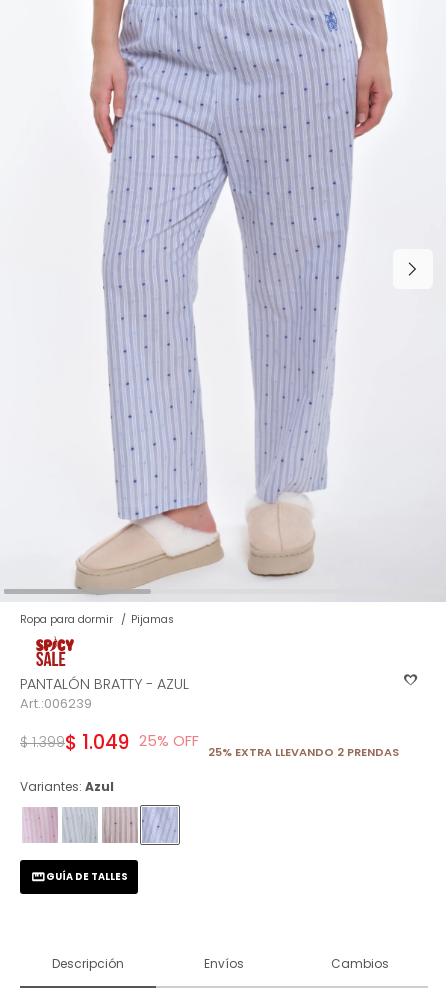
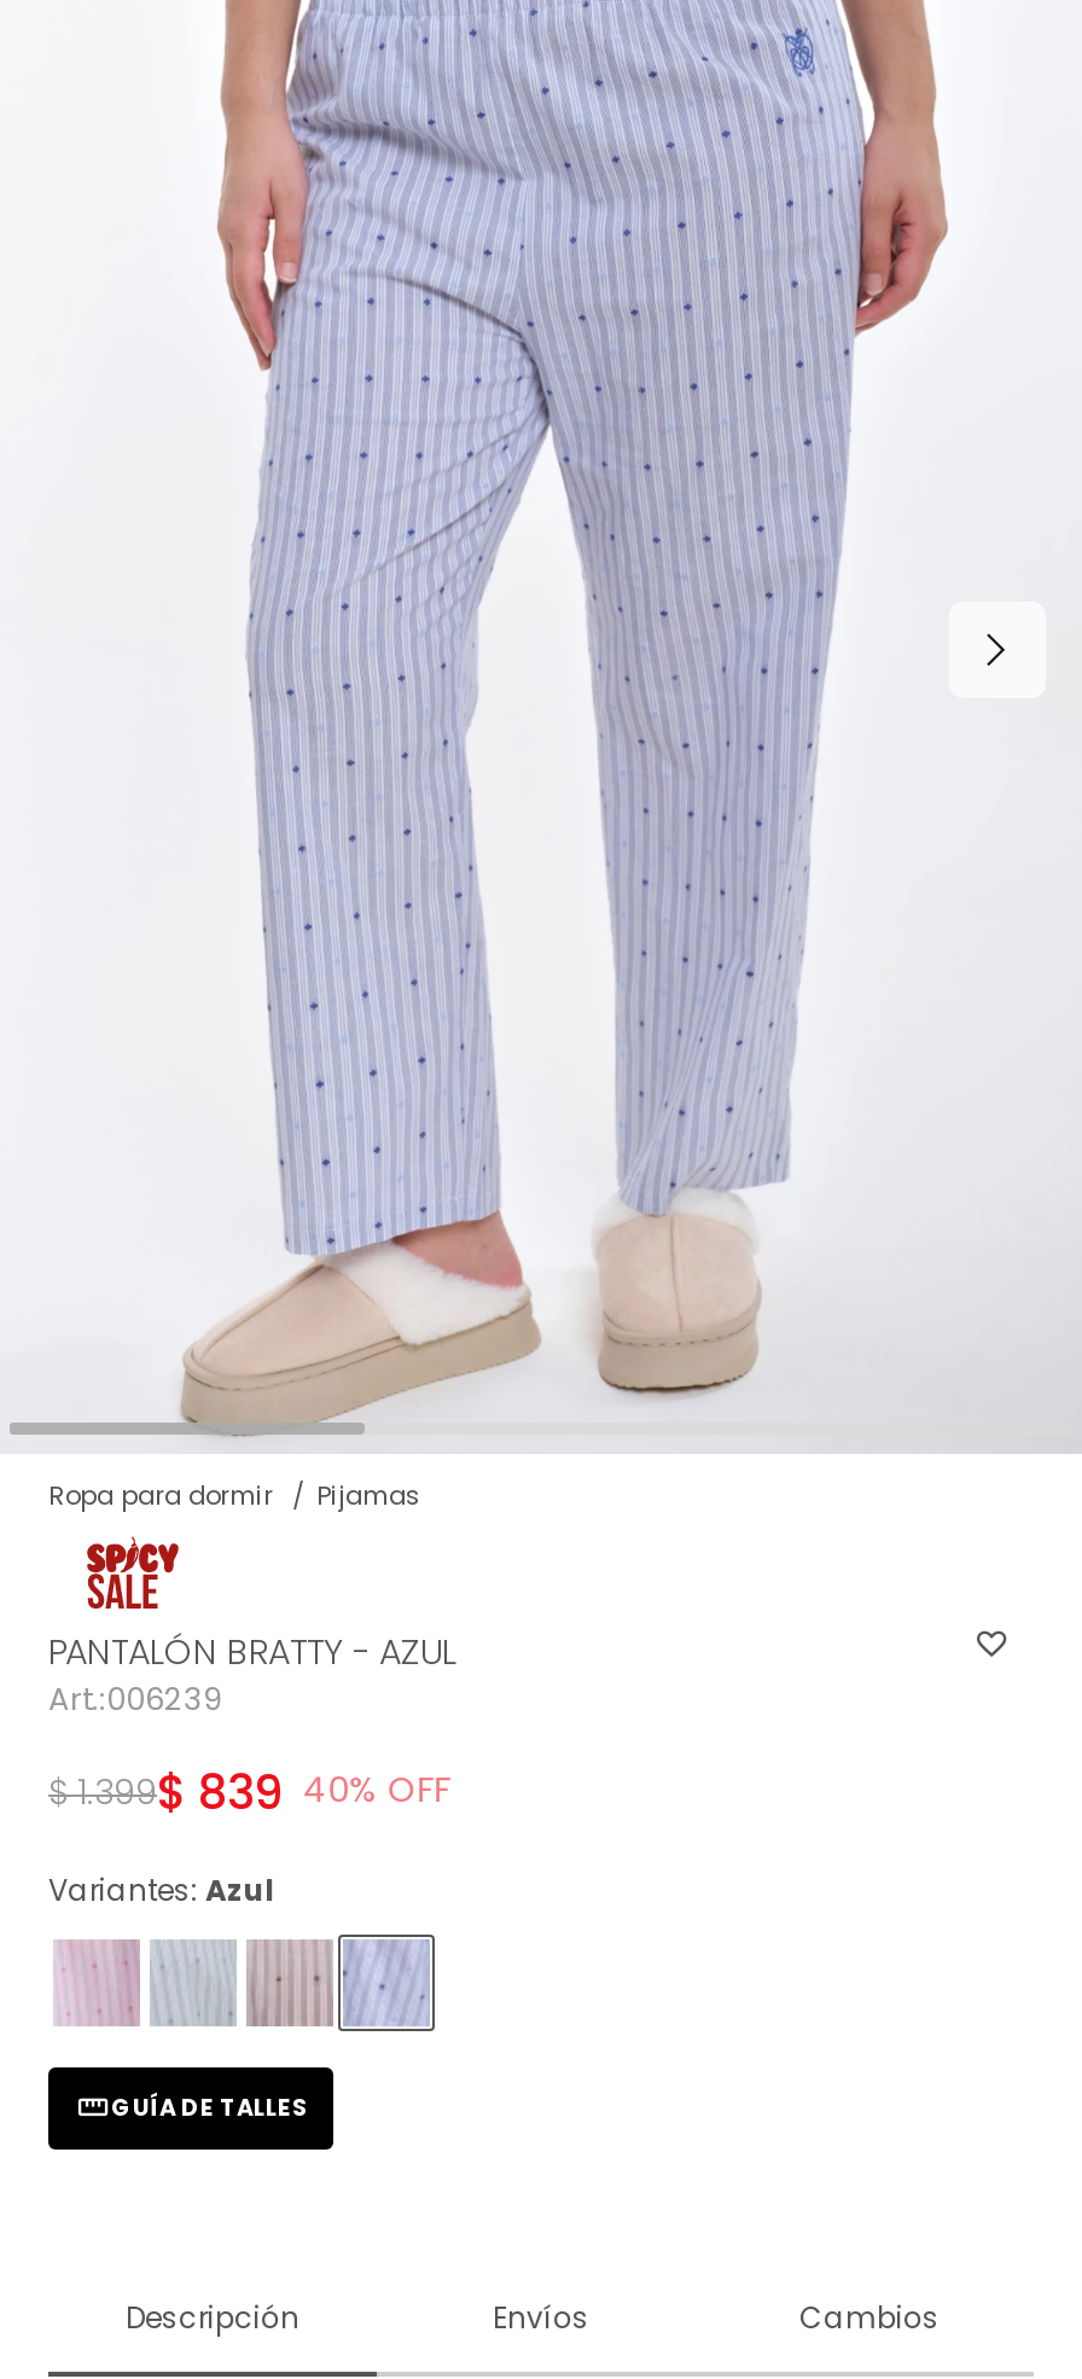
[65,729,129,756] $ 1.049 -> [157,1761,280,1826] $ 839
[139,731,399,760] 25 | 25% EXTRA LLEVANDO 2 PRENDAS -> [303,1765,349,1813] 40

